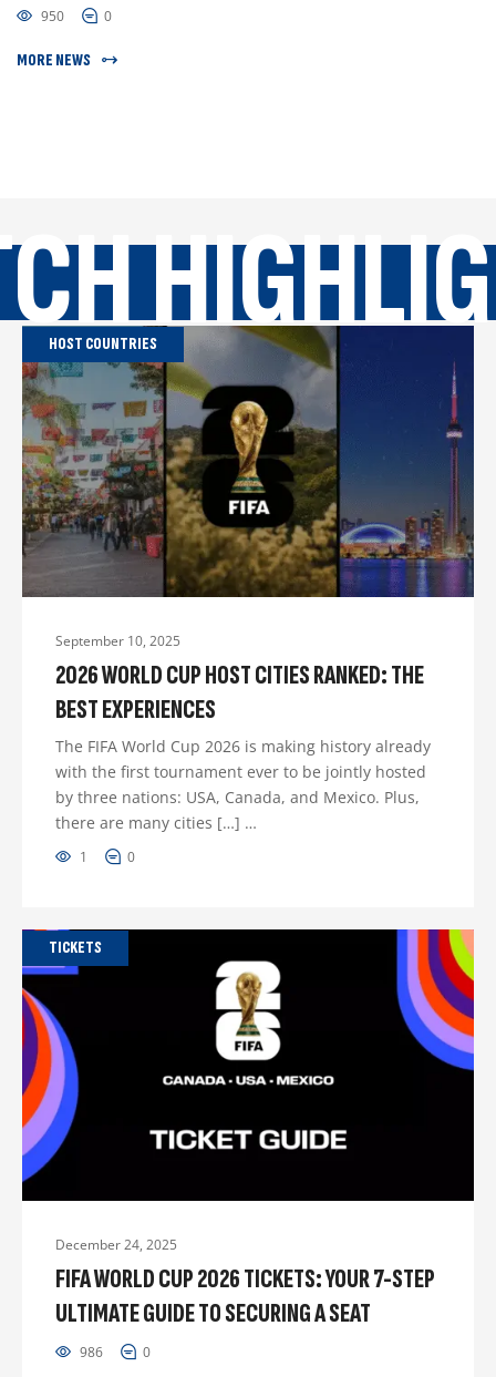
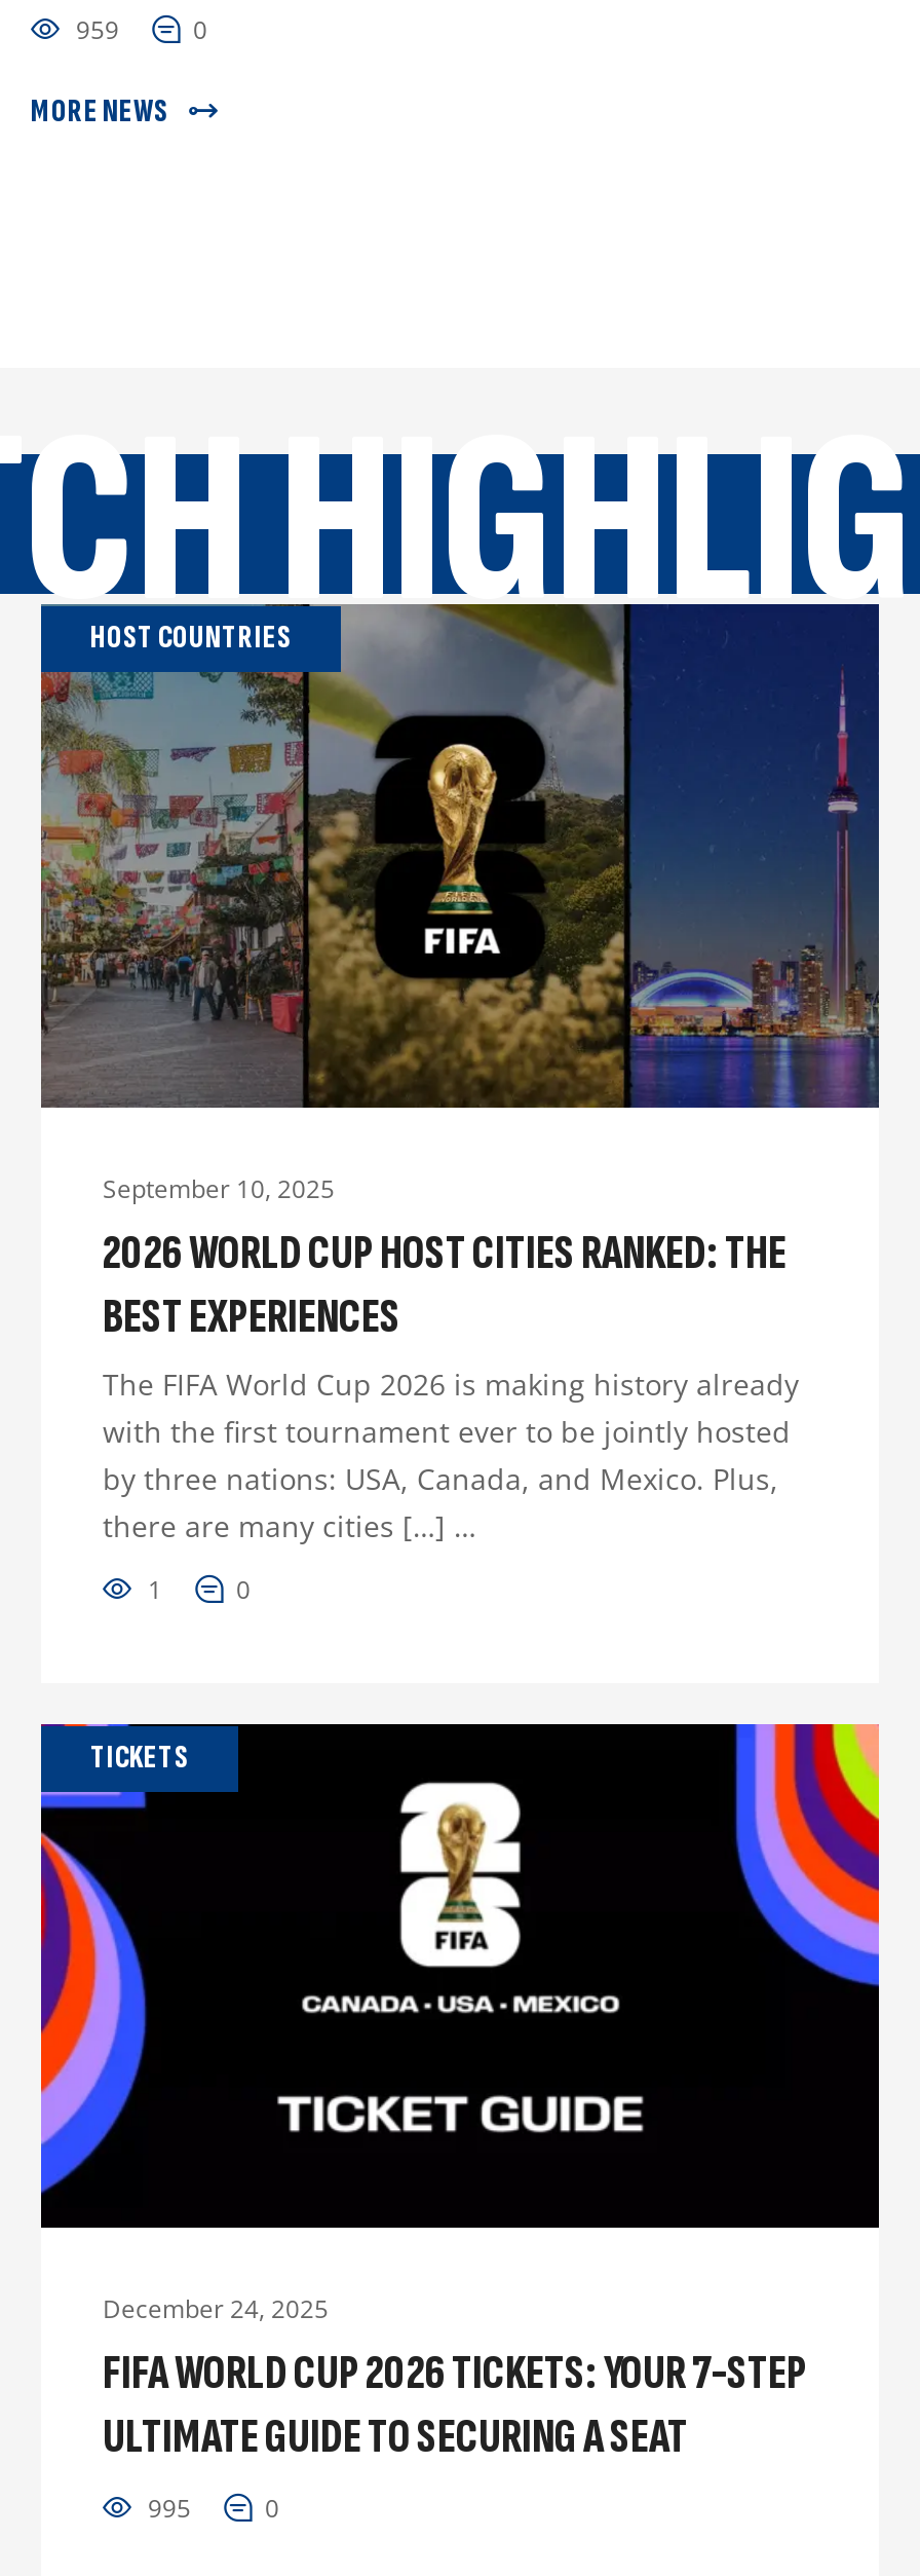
[41,7,64,26] 950 -> [76,13,119,48] 959
[80,1343,103,1361] 986 -> [148,2491,191,2526] 995

